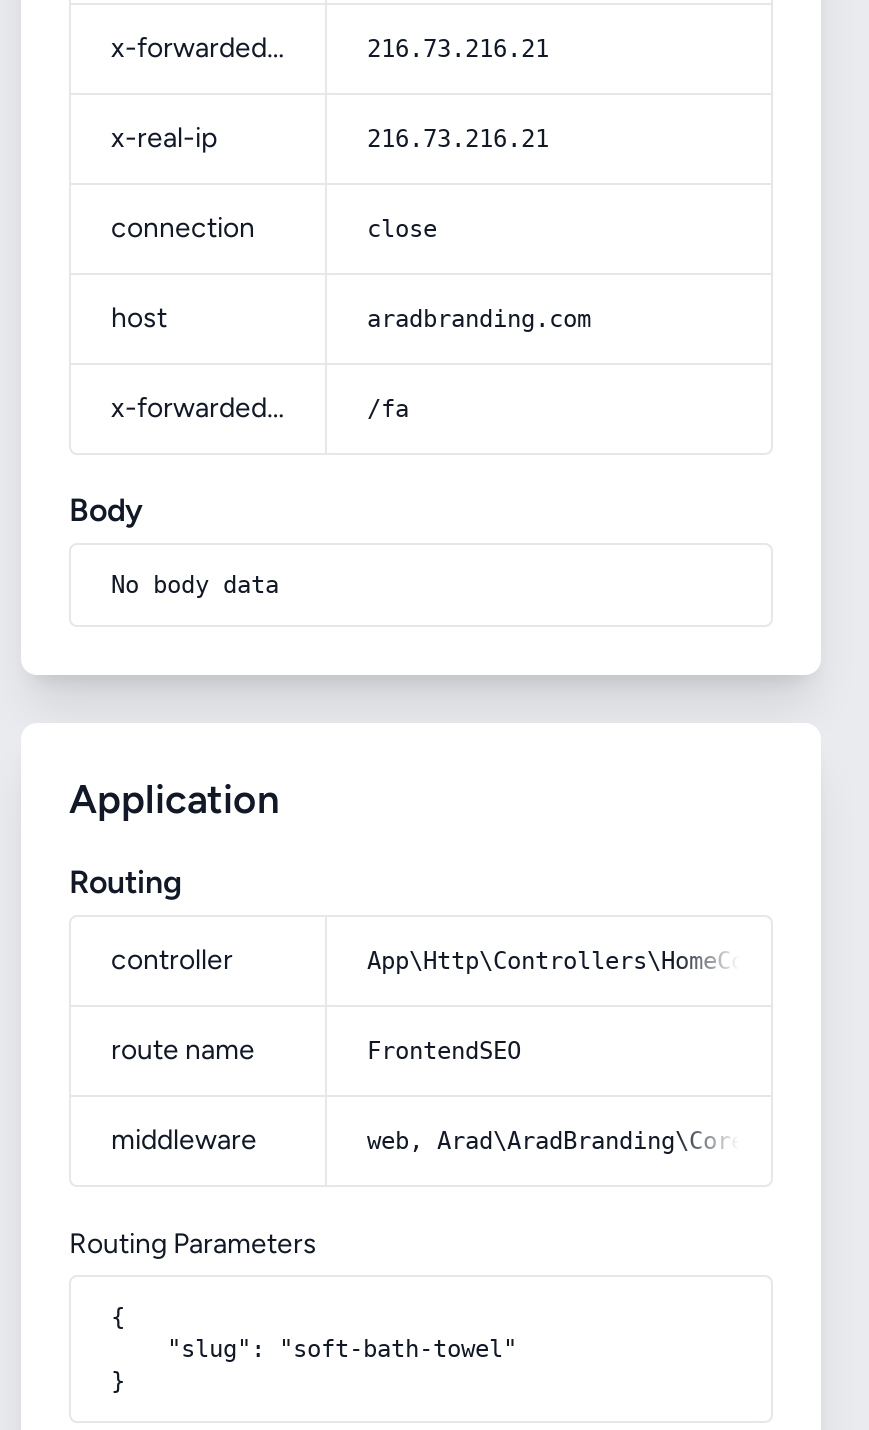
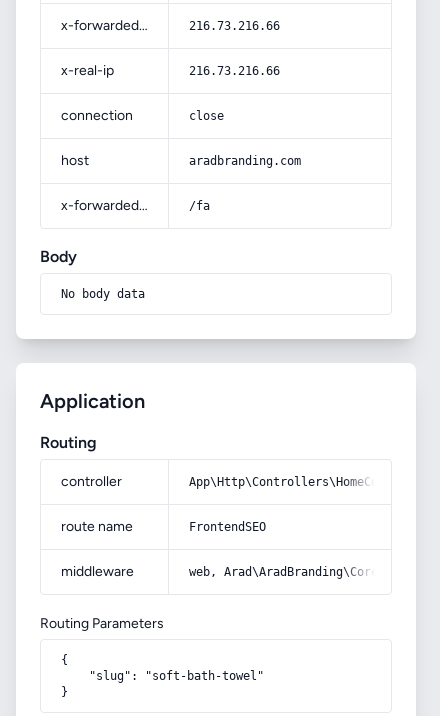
[367,35,549,63] 216.73.216.21 -> [189,19,280,33] 216.73.216.66
[367,125,549,153] 216.73.216.21 -> [189,64,280,78] 216.73.216.66

